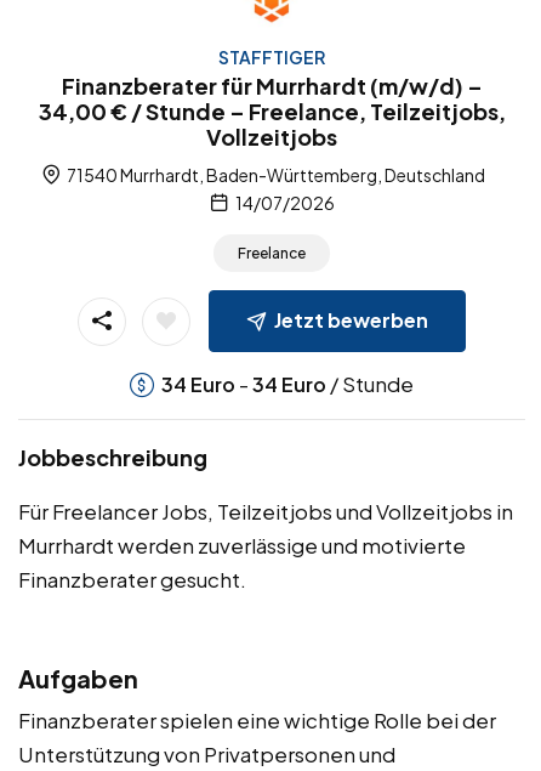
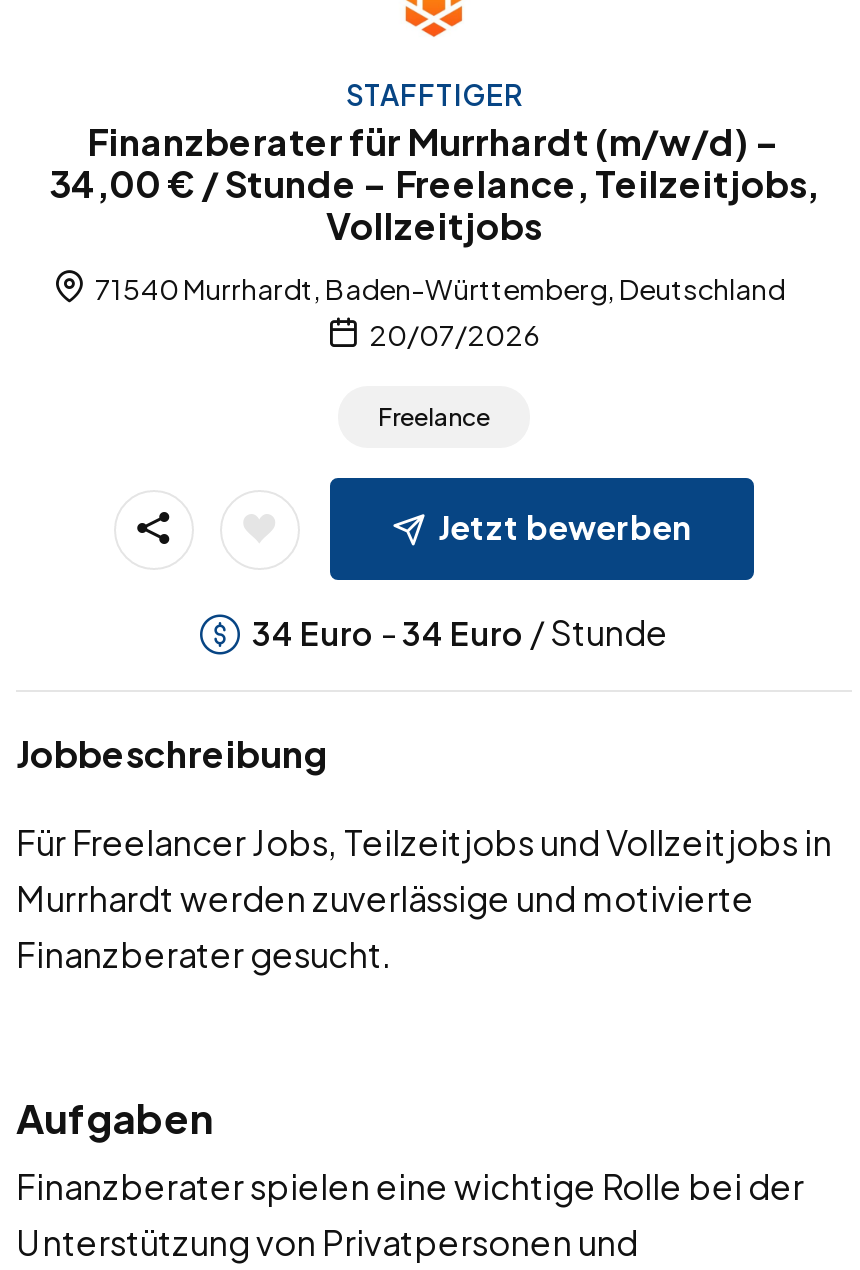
[232,192,334,214] 14/07/2026 -> [365,316,541,352] 20/07/2026

